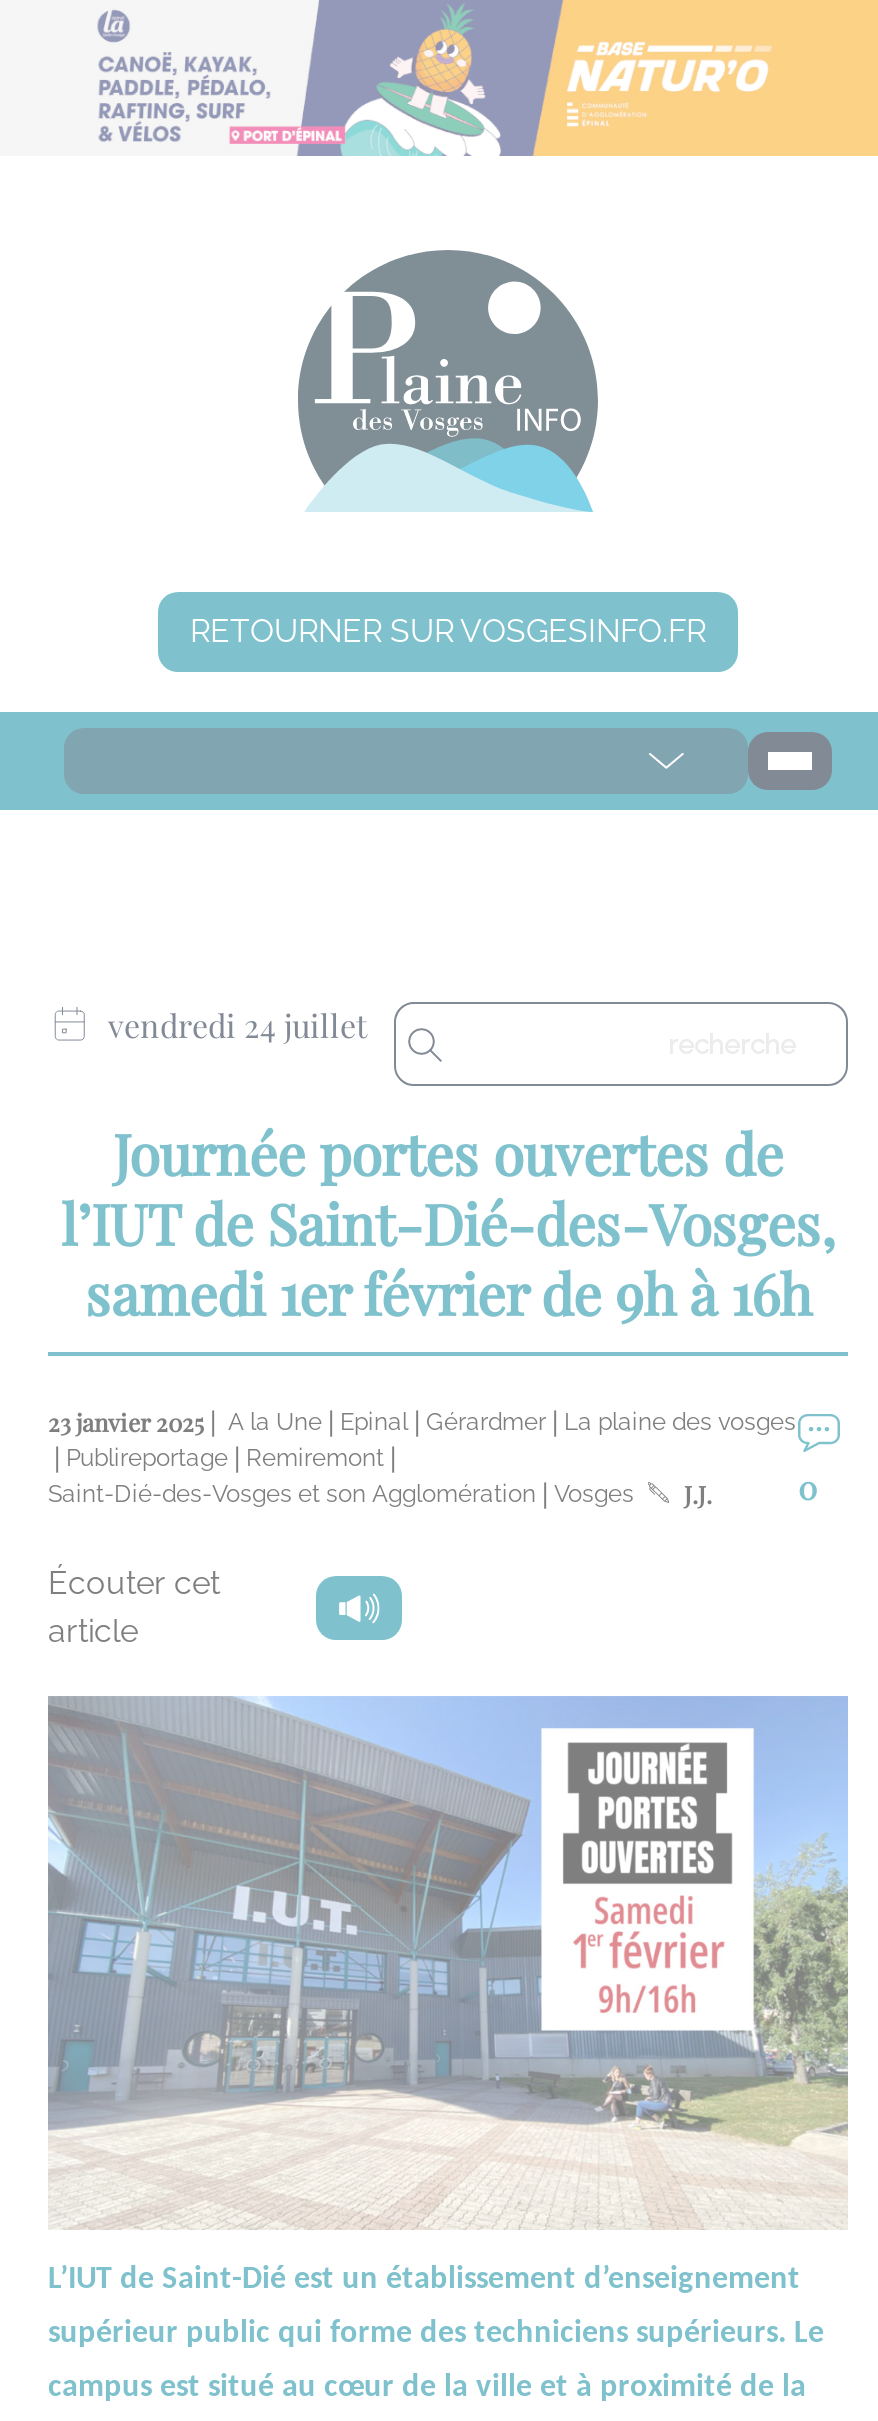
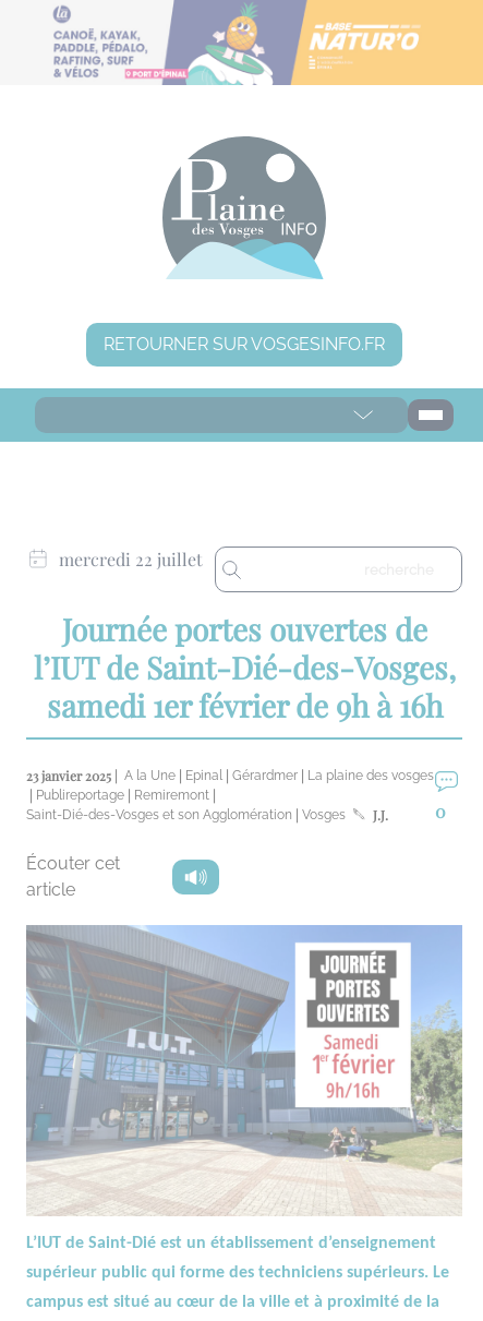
[108,1004,368,1046] vendredi 24 juillet -> [59,548,203,571] mercredi 22 juillet

